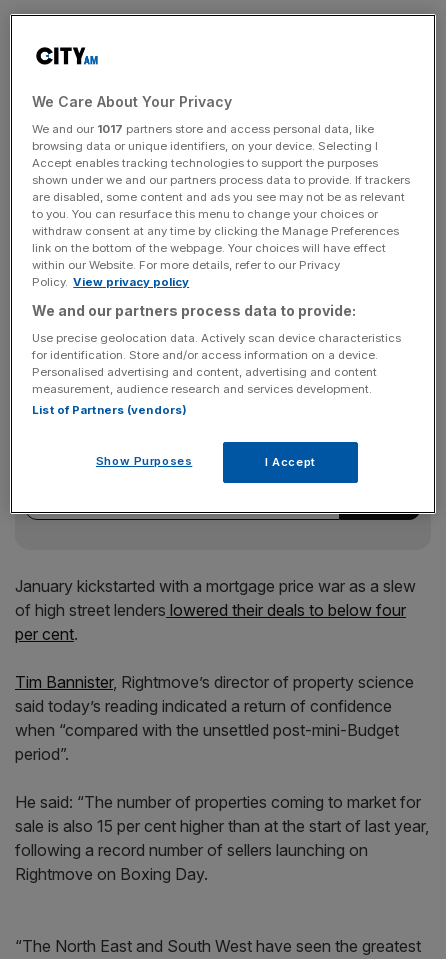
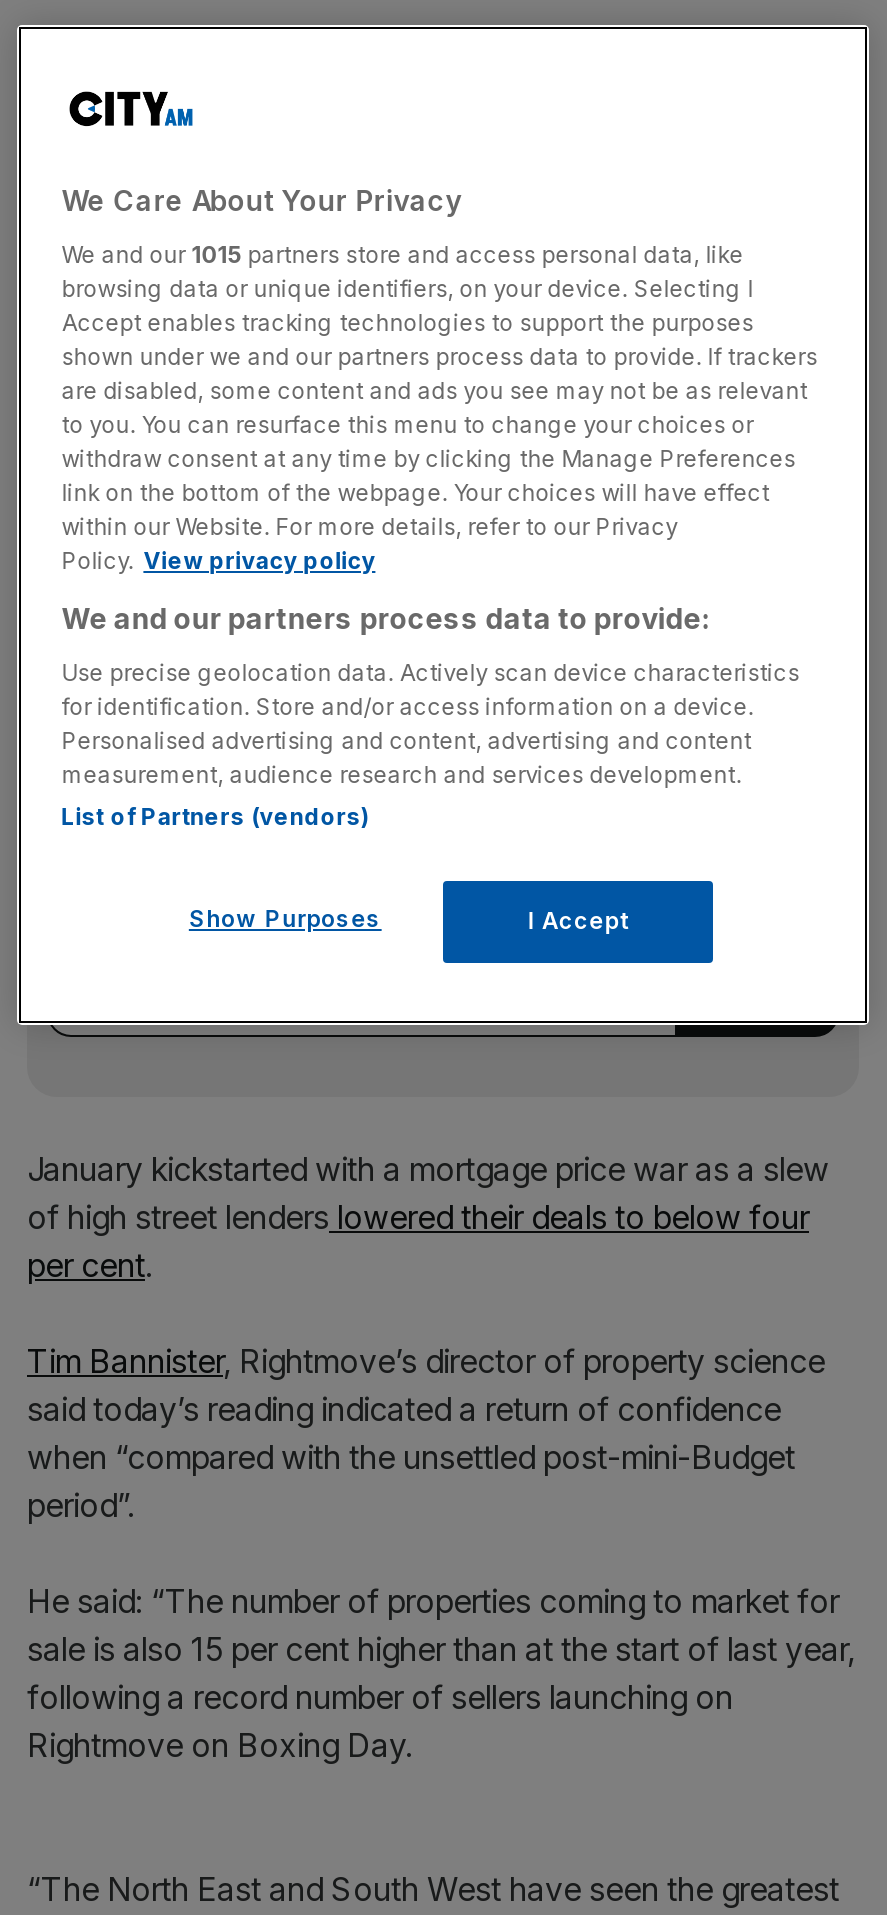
[32,122,374,136] We and our 1017 partners store and access personal data, like -> [61,241,743,269] We and our 1015 partners store and access personal data, like

